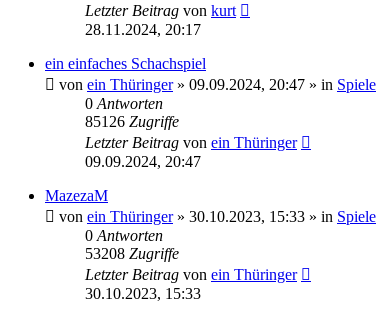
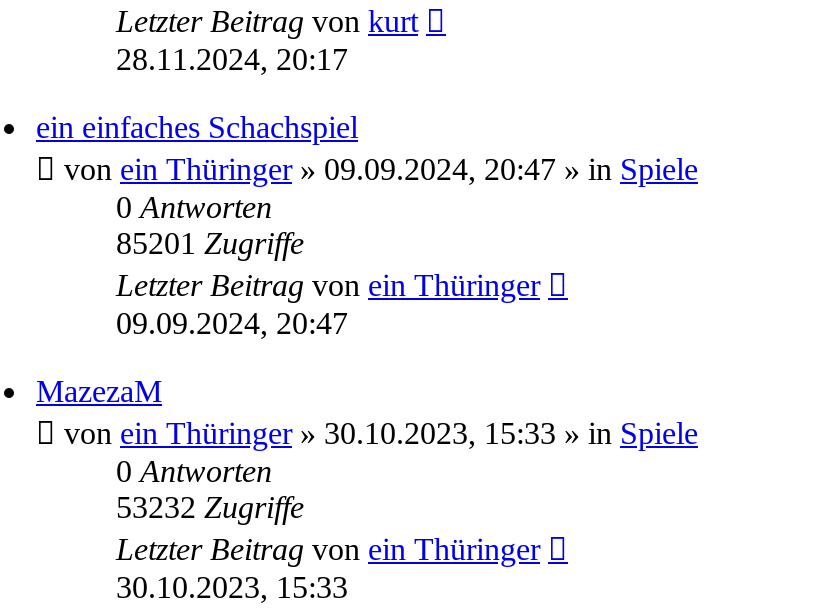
[85,113,179,130] 85126 Zugriffe -> [116,226,304,260] 85201 Zugriffe
[85,245,179,262] 53208 Zugriffe -> [116,490,304,524] 53232 Zugriffe

